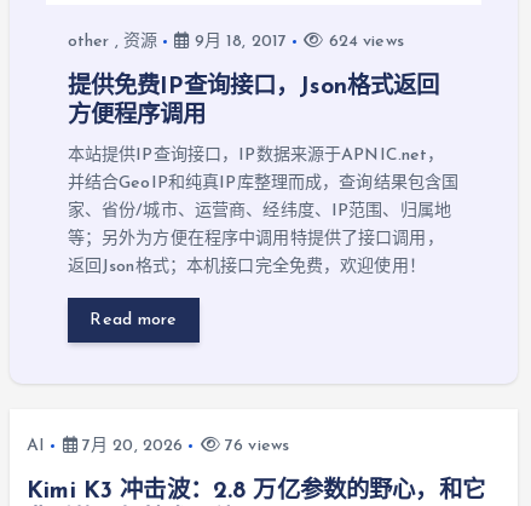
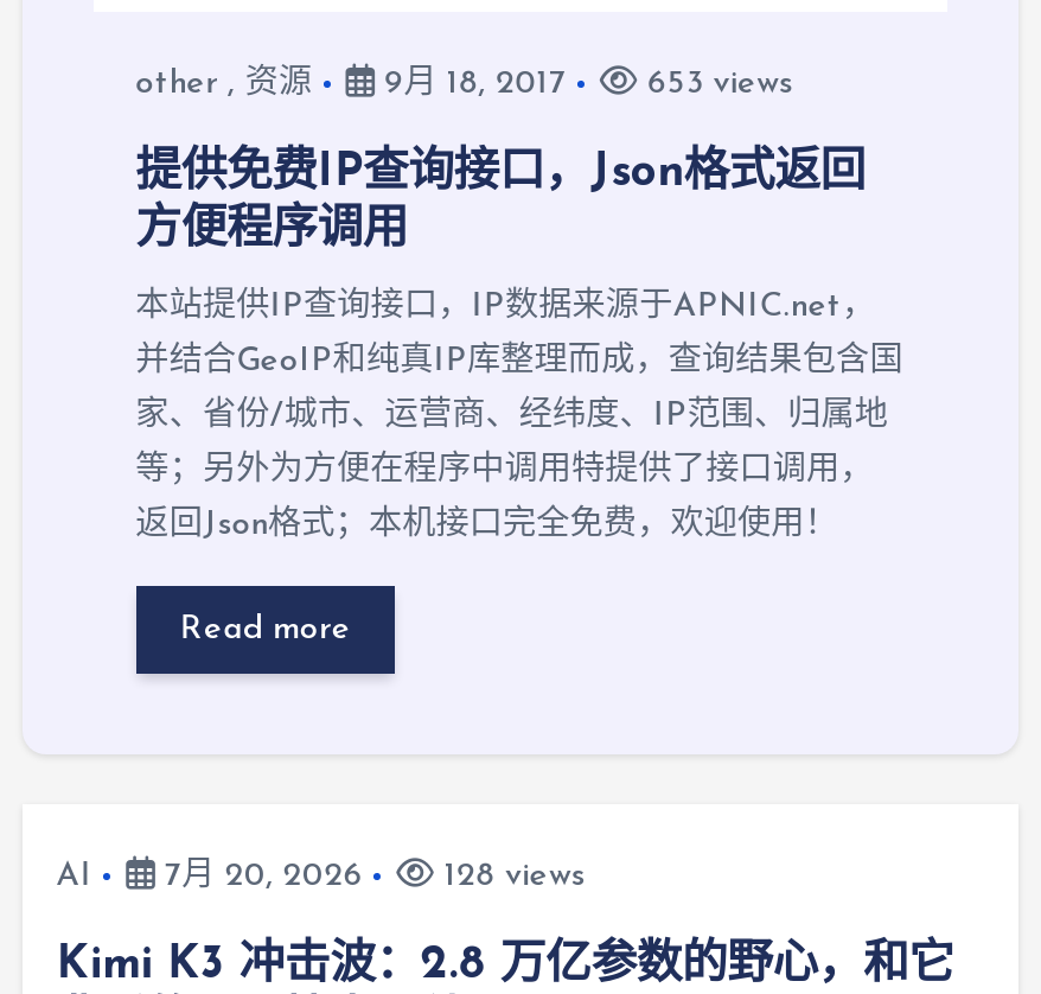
[324,33,404,51] 624 views -> [638,66,793,102] 653 views
[220,437,289,455] 76 views -> [435,859,585,894] 128 views

